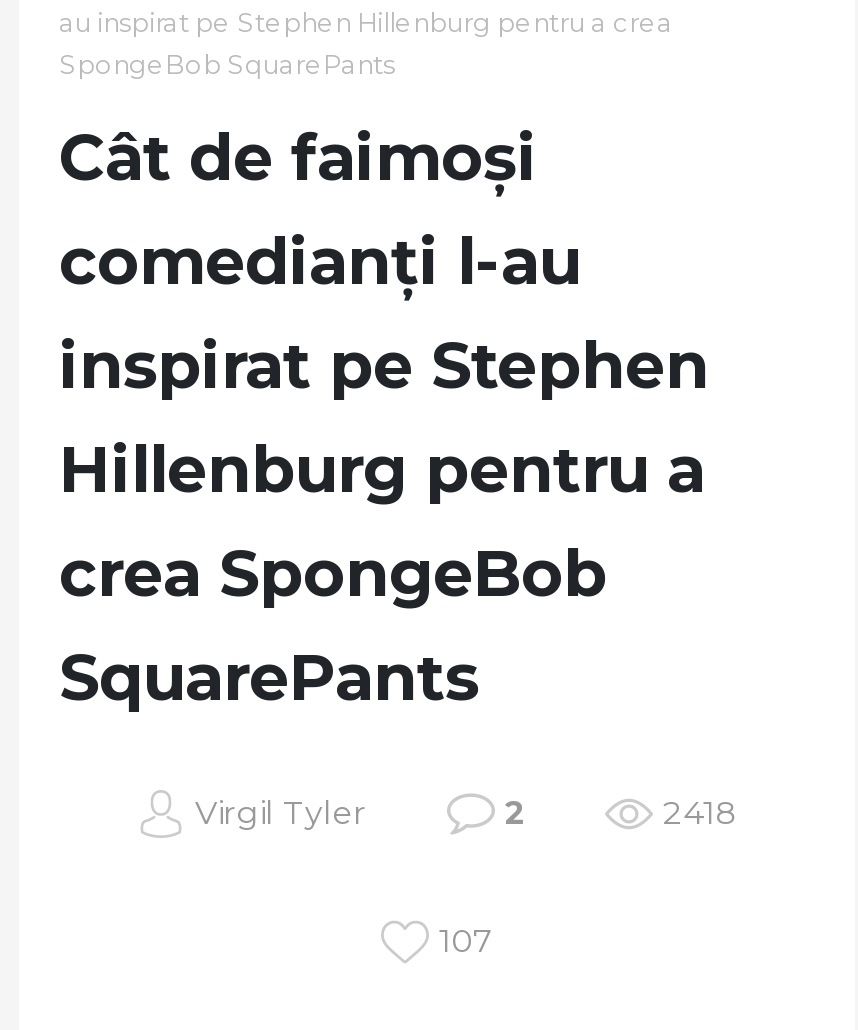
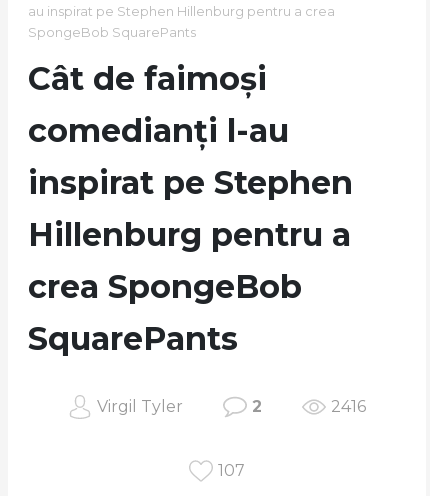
[663,794,737,832] 2418 -> [331,397,366,416] 2416

